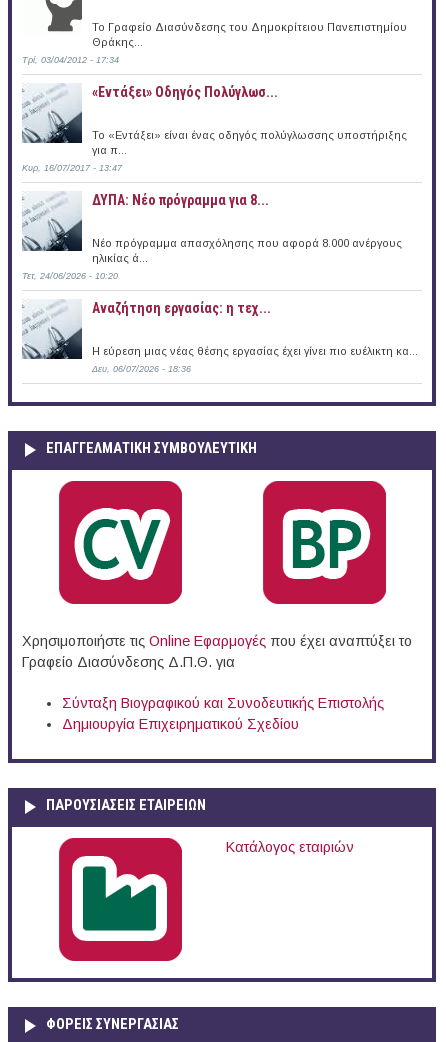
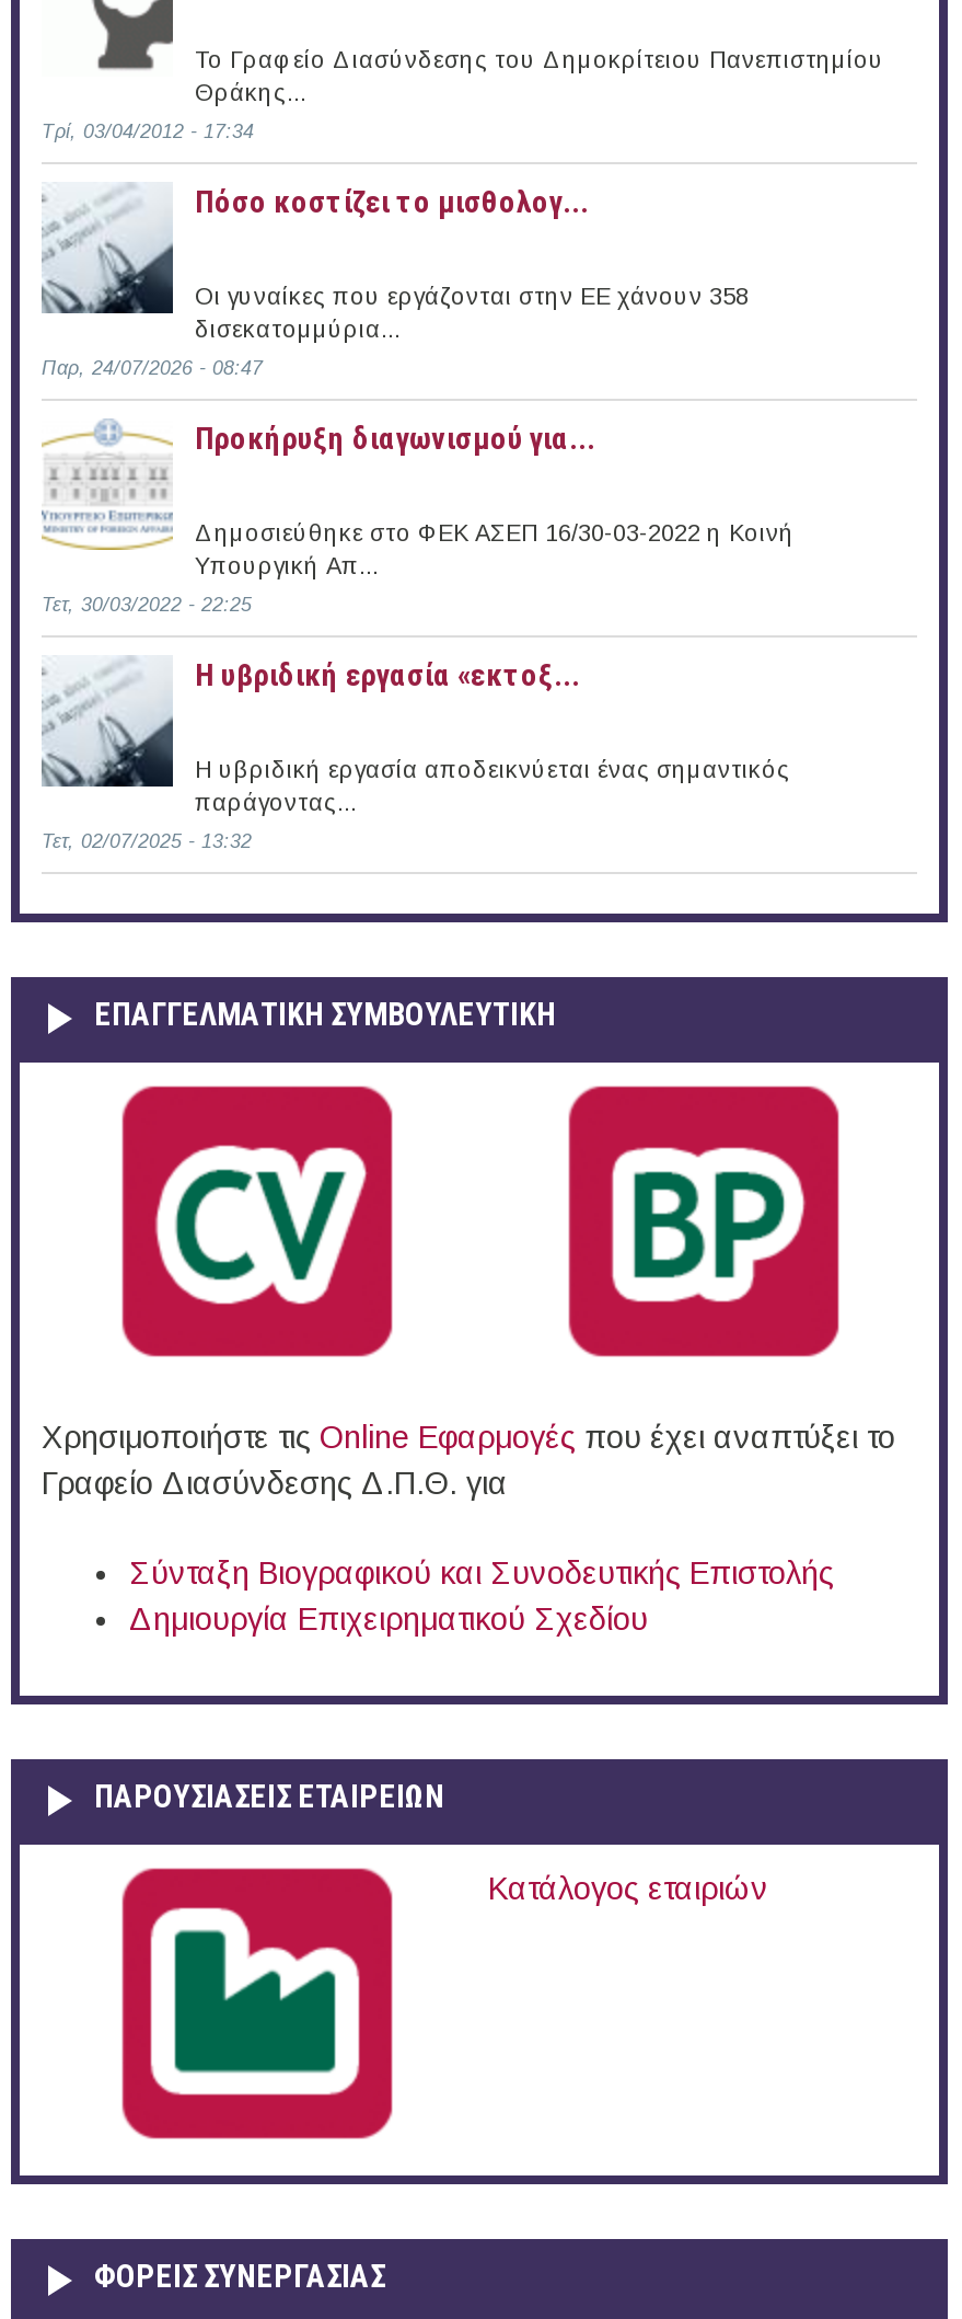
[92,84,278,100] «Εντάξει» Oδηγός Πολύγλωσ... -> [195,184,589,219] Πόσο κοστίζει το μισθολογ...
[92,129,407,156] Το «Εντάξει» είναι ένας οδηγός πολύγλωσσης υποστήριξης | για π... -> [195,282,749,341] Οι γυναίκες που εργάζονται στην ΕΕ χάνουν 358 | δισεκατομμύρια...
[22,163,122,173] Κυρ, 16/07/2017 - 13:47 -> [42,357,263,379] Παρ, 24/07/2026 - 08:47
[92,192,269,208] ΔΥΠΑ: Νέο πρόγραμμα για 8... -> [195,420,595,455] Προκήρυξη διαγωνισμού για...
[22,198,402,264] [image] | Νέο πρόγραμμα απασχόλησης που αφορά 8.000 ανέργους | ηλικίας ά... -> [44,469,795,578] [image] | Δημοσιεύθηκε στο ΦΕΚ ΑΣΕΠ 16/30-03-2022 η Κοινή | Υπουργική Απ...
[22,271,118,281] Τετ, 24/06/2026 - 10:20 -> [42,593,252,615] Τετ, 30/03/2022 - 22:25
[92,300,271,316] Αναζήτηση εργασίας: η τεχ... -> [195,657,580,692] Η υβριδική εργασία «εκτοξ...
[92,345,418,357] Η εύρεση μιας νέας θέσης εργασίας έχει γίνει πιο ευέλικτη κα... -> [195,755,790,815] Η υβριδική εργασία αποδεικνύεται ένας σημαντικός | παράγοντας...
[92,364,191,374] Δευ, 06/07/2026 - 18:36 -> [42,830,252,852] Τετ, 02/07/2025 - 13:32

